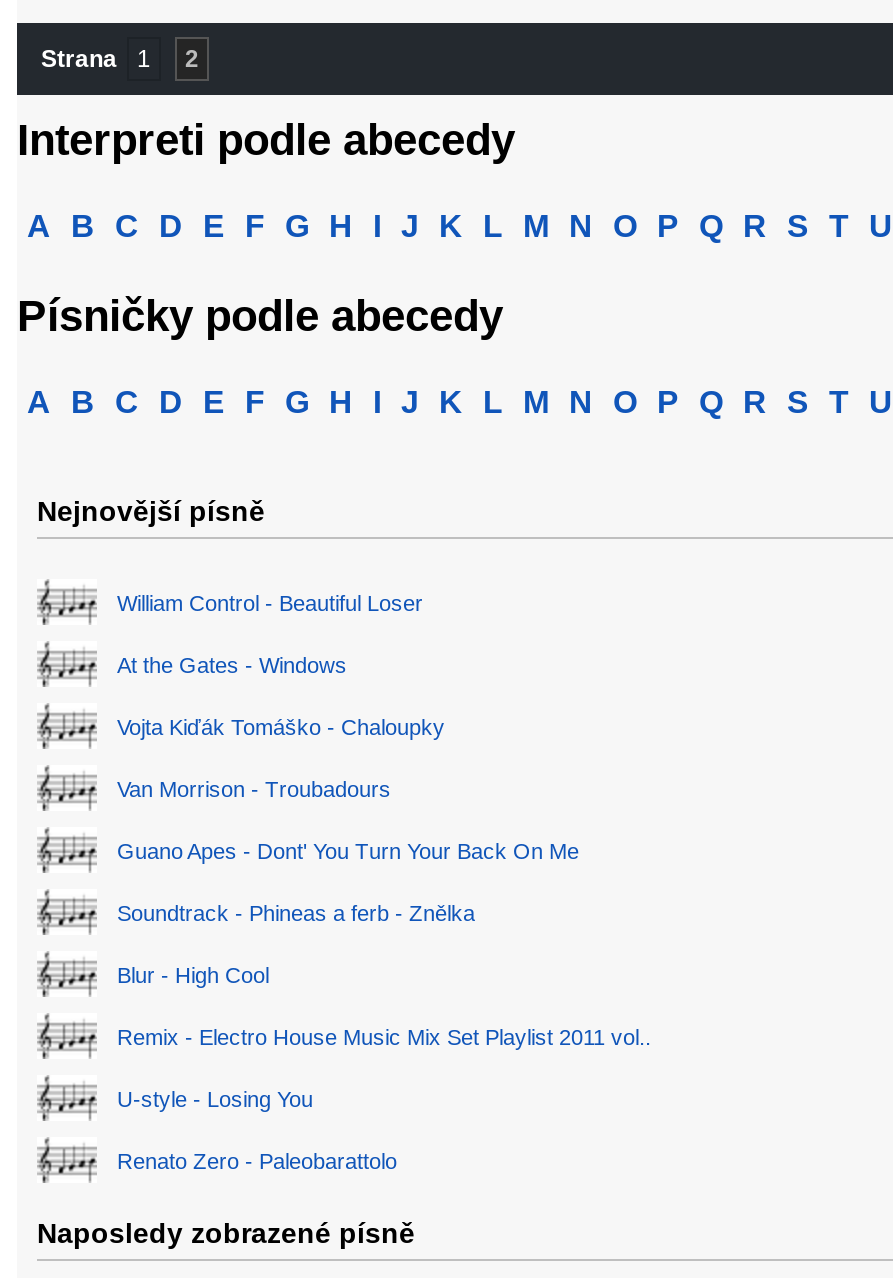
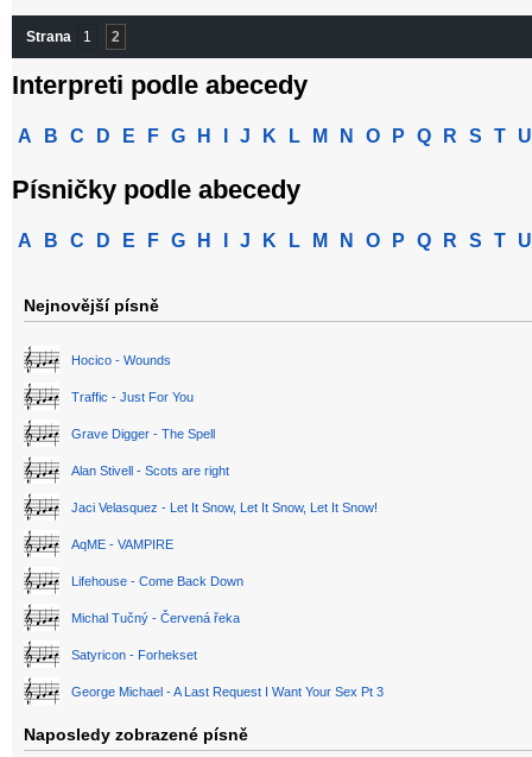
[117,591,423,615] William Control - Beautiful Loser -> [71,353,171,367] Hocico - Wounds
[117,653,347,677] At the Gates - Windows -> [71,390,194,404] Traffic - Just For You
[117,715,445,739] Vojta Kiďák Tomáško - Chaloupky -> [71,427,215,441] Grave Digger - The Spell
[117,777,391,801] Van Morrison - Troubadours -> [71,463,229,478] Alan Stivell - Scots are right
[117,839,579,863] Guano Apes - Dont' You Turn Your Back On Me -> [71,500,378,515] Jaci Velasquez - Let It Snow, Let It Snow, Let It Snow!
[117,901,475,925] Soundtrack - Phineas a ferb - Znělka -> [71,537,173,551] AqME - VAMPIRE
[117,963,269,987] Blur - High Cool -> [71,574,243,588] Lifehouse - Come Back Down
[117,1025,651,1049] Remix - Electro House Music Mix Set Playlist 2011 vol.. -> [71,611,240,625] Michal Tučný - Červená řeka
[117,1087,313,1111] U-style - Losing You -> [71,648,197,662] Satyricon - Forhekset
[117,1149,397,1173] Renato Zero - Paleobarattolo -> [71,685,384,699] George Michael - A Last Request I Want Your Sex Pt 3

